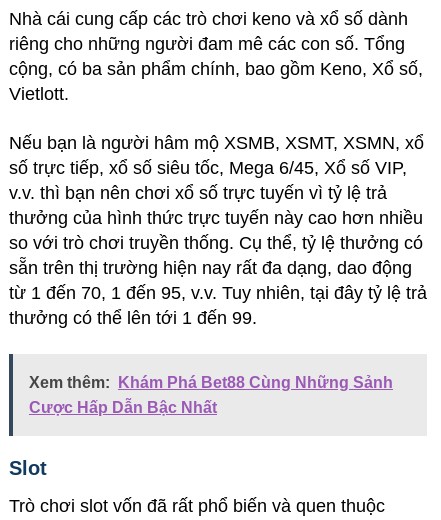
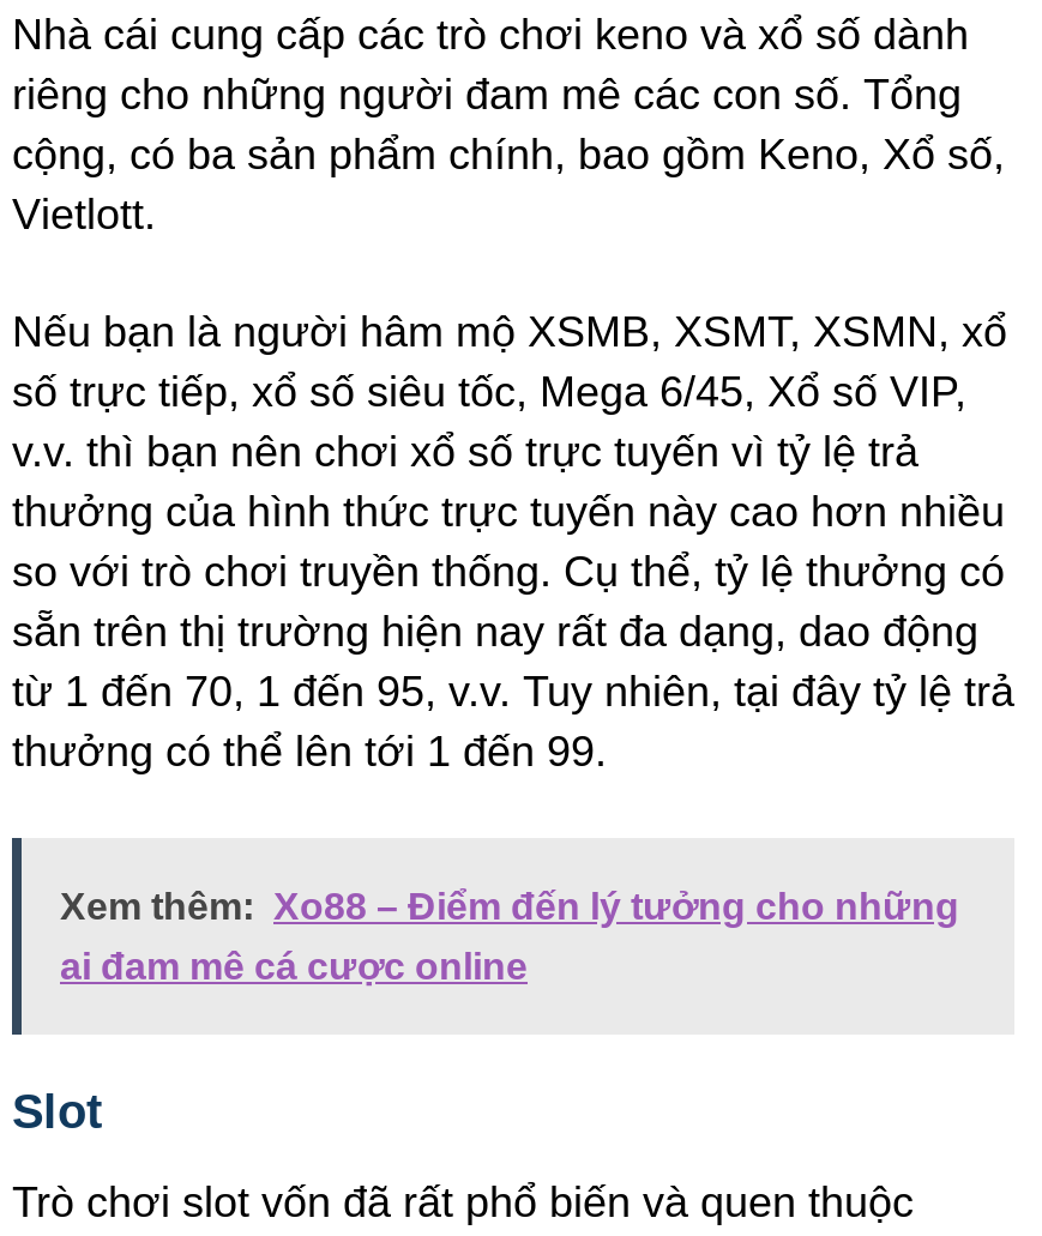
[29,374,393,391] Xem thêm: Khám Phá Bet88 Cùng Những Sảnh -> [60,886,959,927] Xem thêm: Xo88 – Điểm đến lý tưởng cho những
[29,399,217,416] Cược Hấp Dẫn Bậc Nhất -> [60,946,528,987] ai đam mê cá cược online

